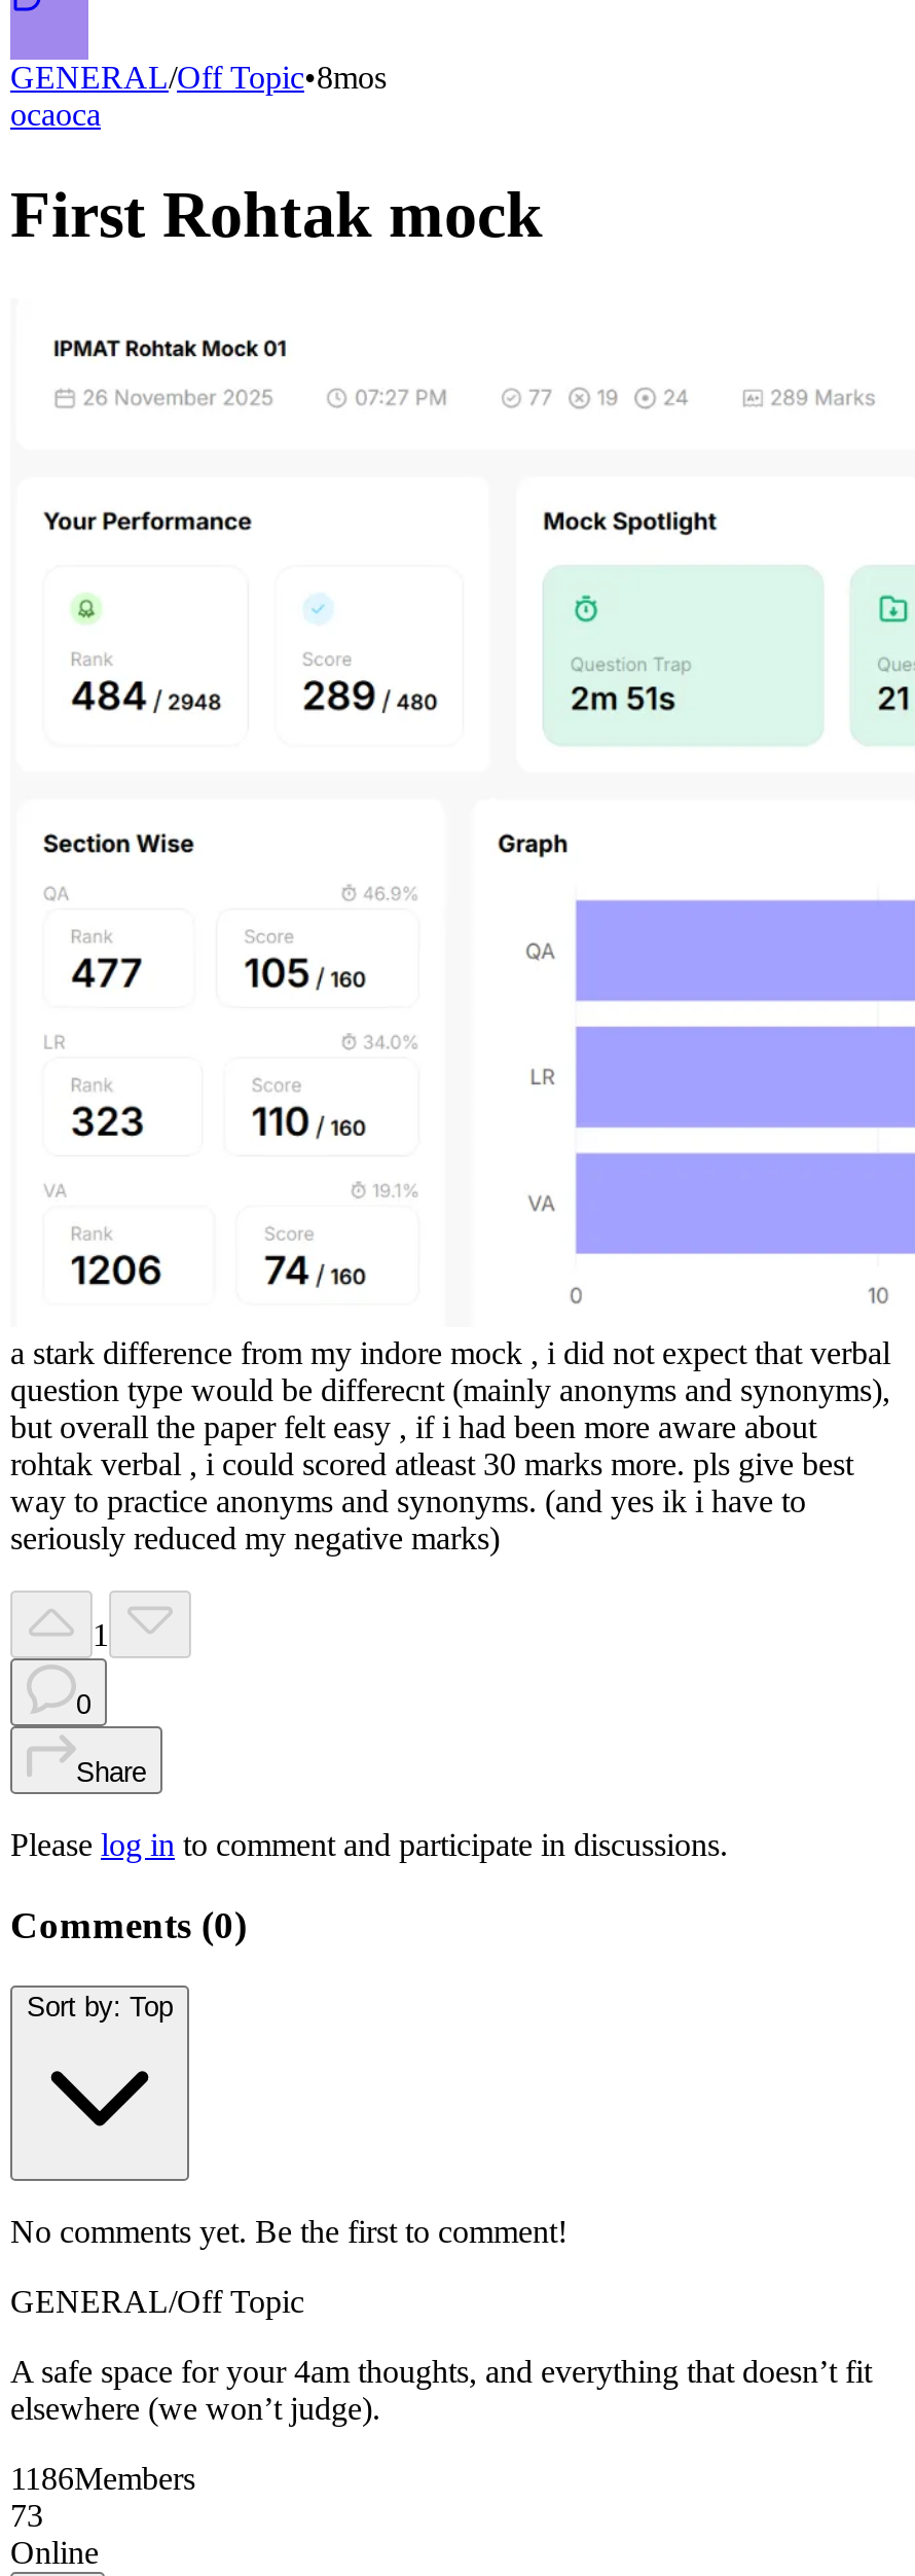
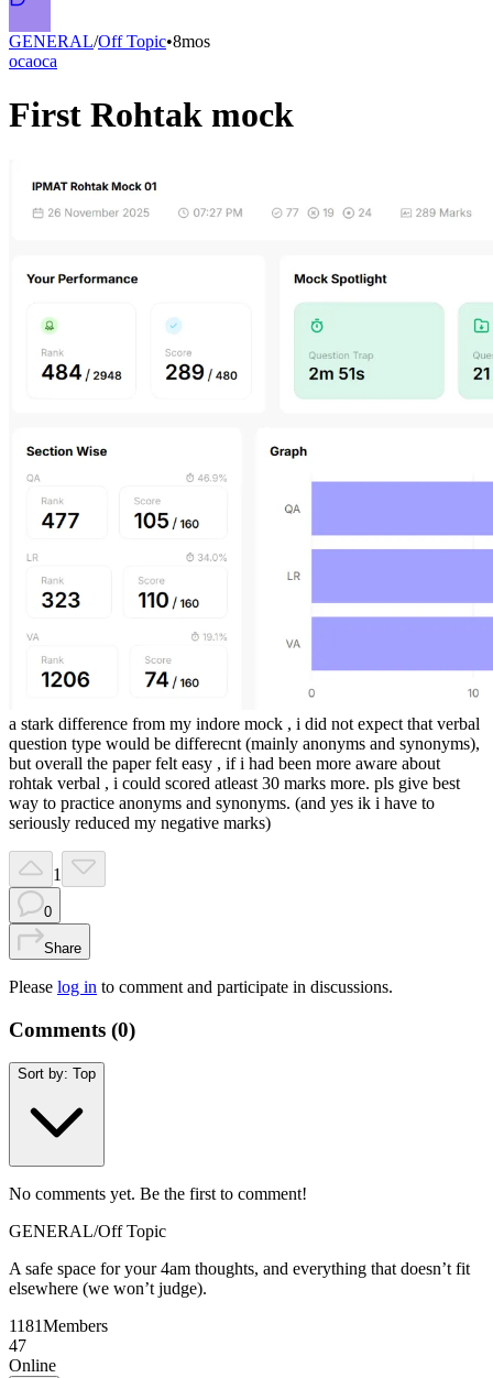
[10,2461,195,2496] 1186Members -> [9,1317,108,1335] 1181Members
[10,2498,43,2533] 73 -> [9,1337,26,1355] 47

